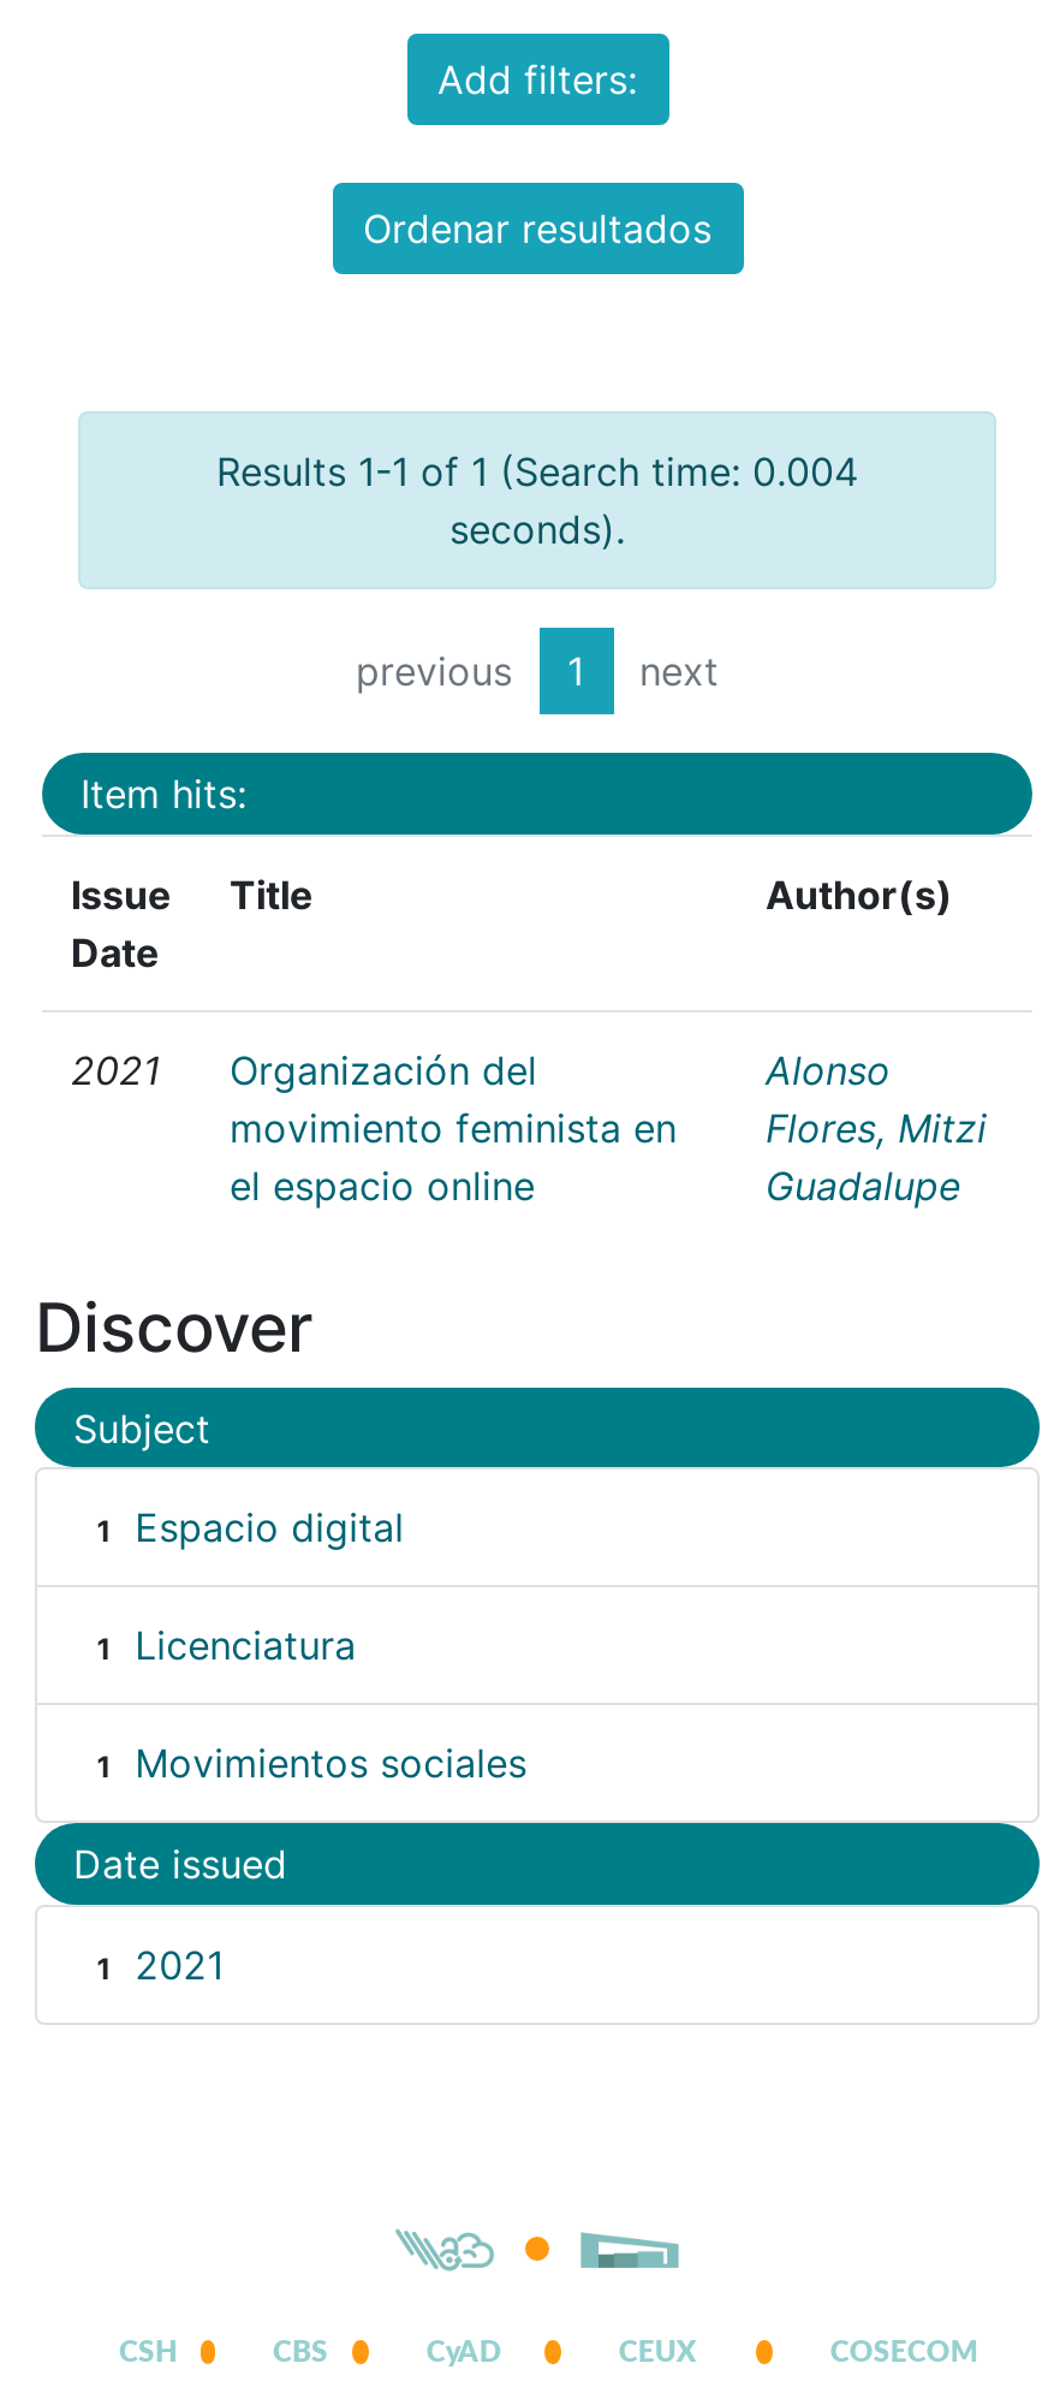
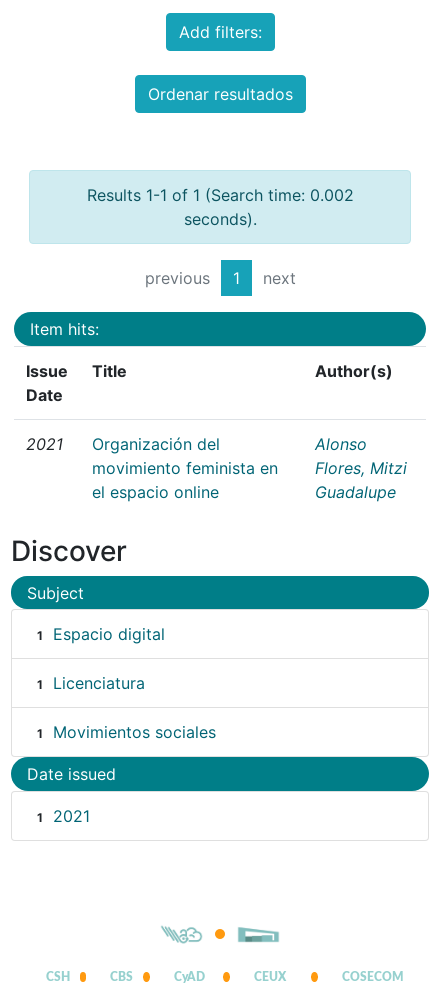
[216,448,858,496] Results 1-1 of 1 (Search time: 0.004 -> [86,185,353,205] Results 1-1 of 1 (Search time: 0.002

